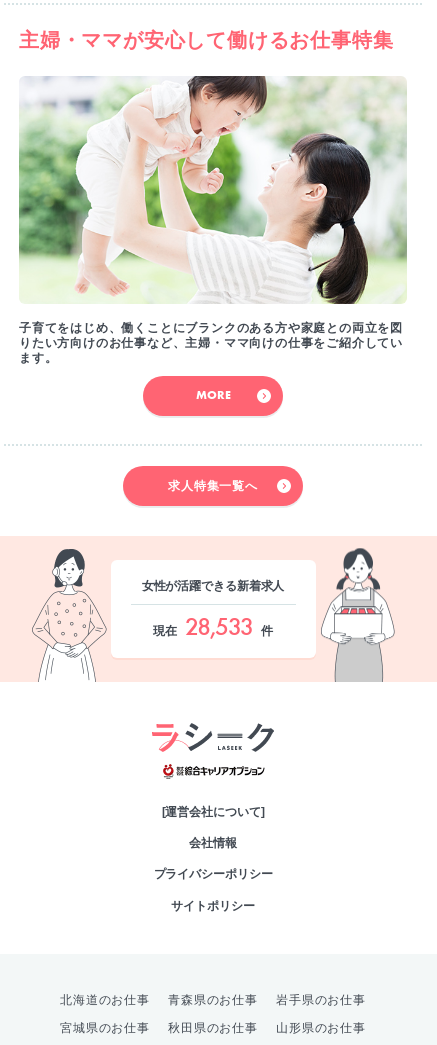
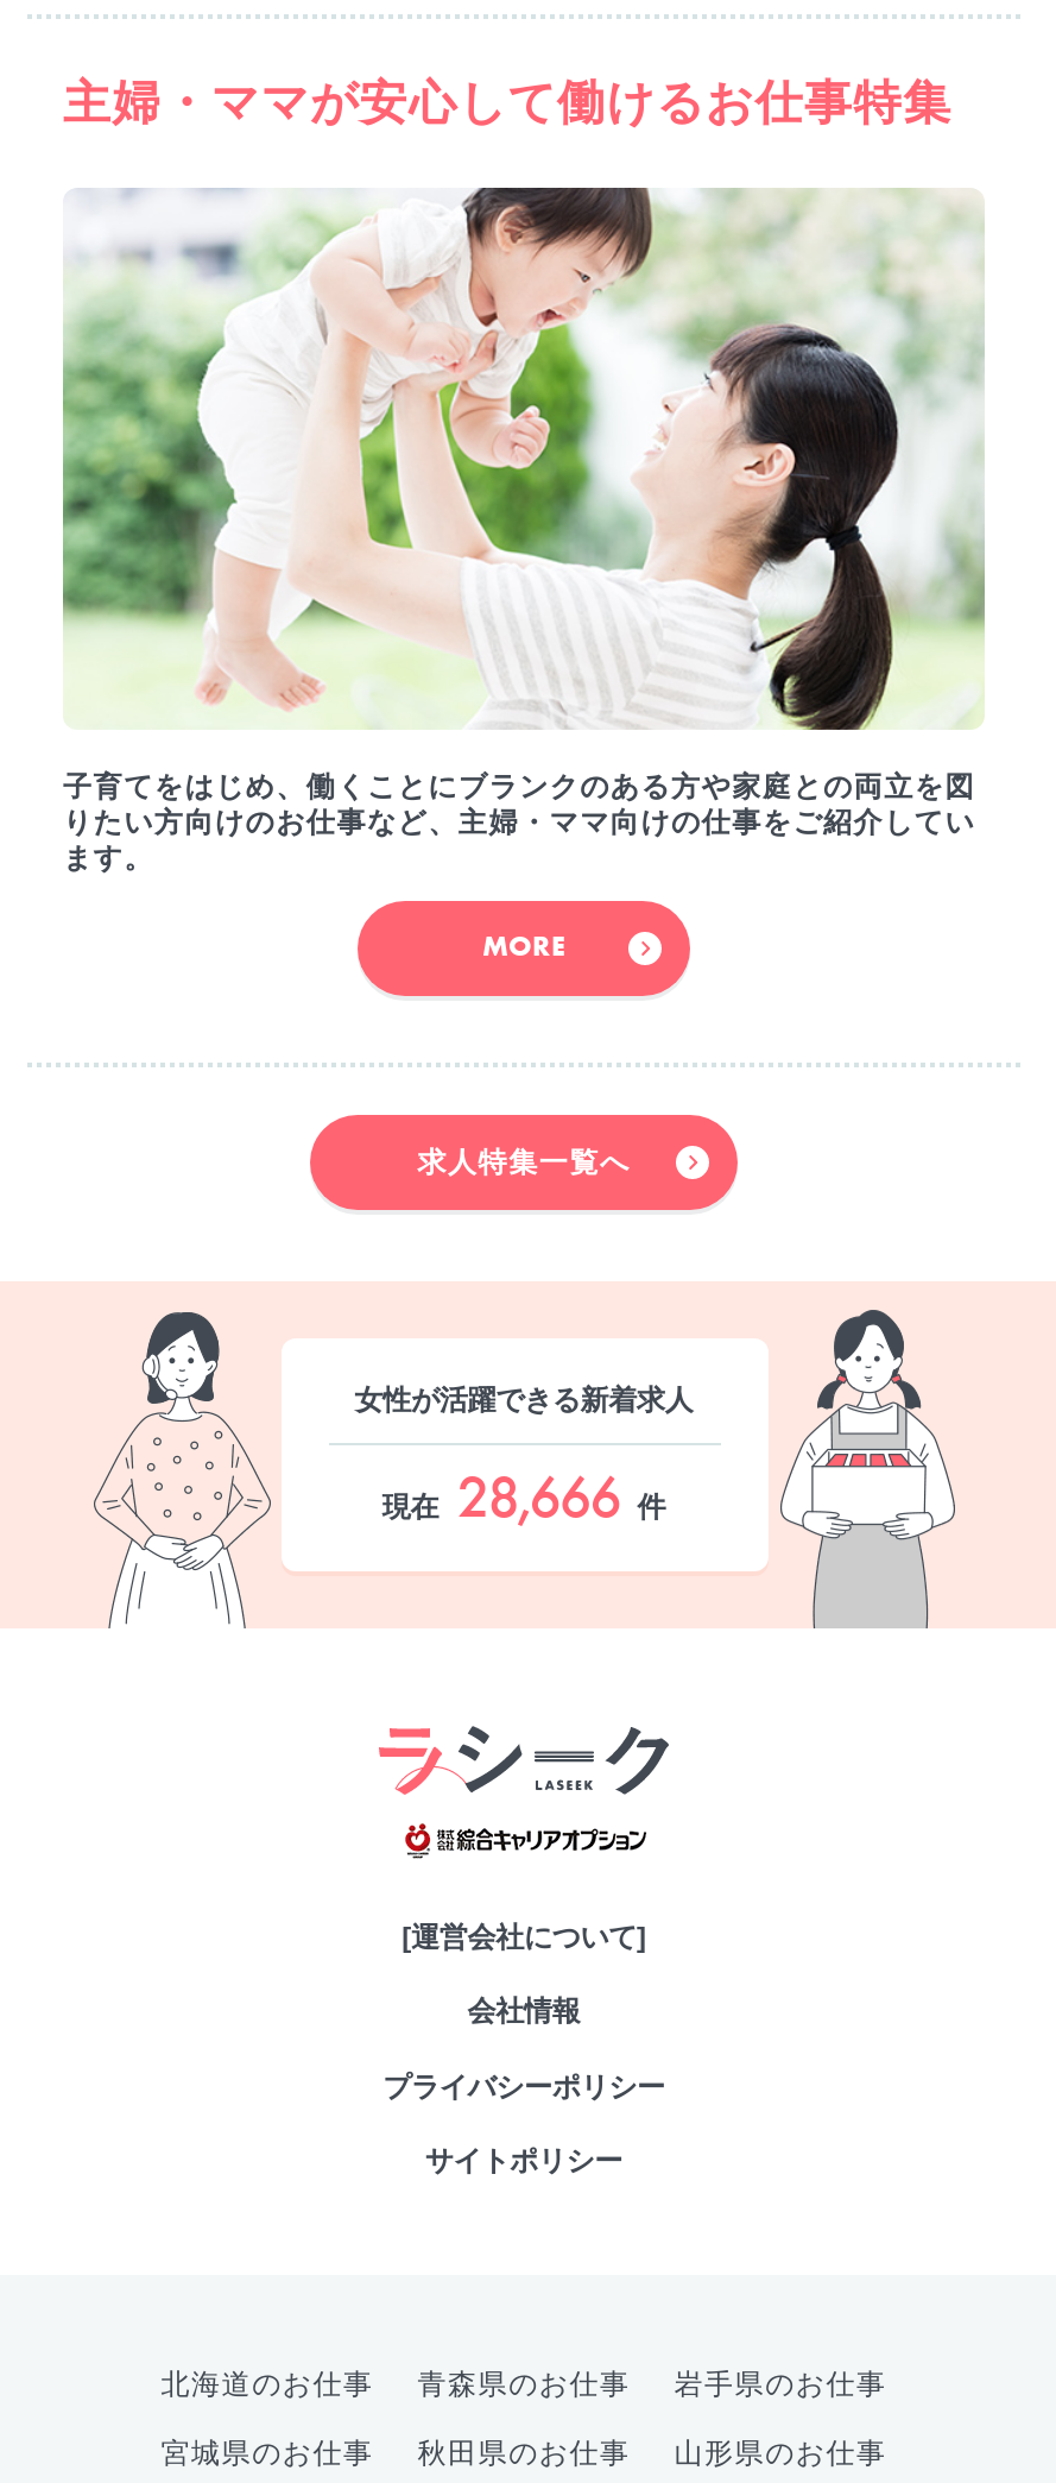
[153,617,273,642] 現在 28,533 件 -> [382,1474,665,1534] 現在 28,666 件

